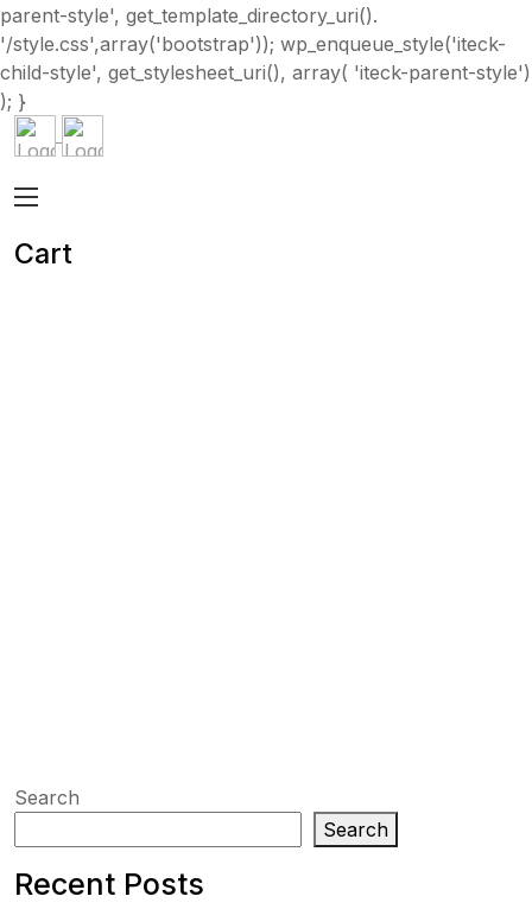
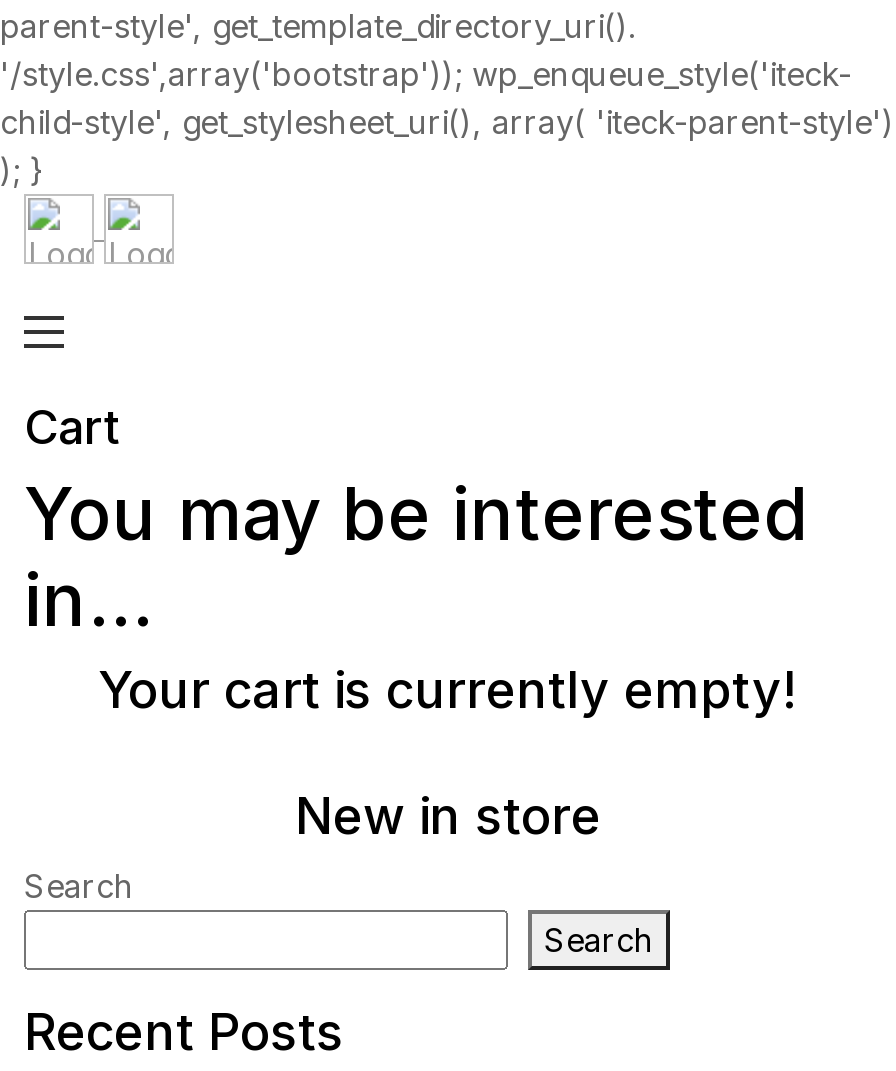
none -> [24,470,810,846] You may be interested | in… | Your cart is currently empty! | New in store

